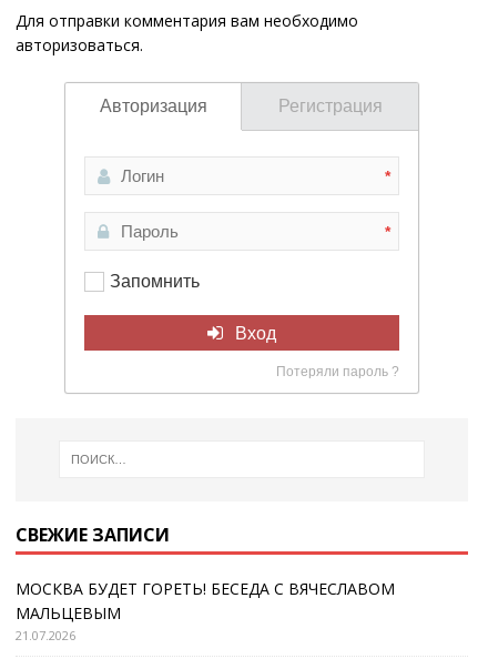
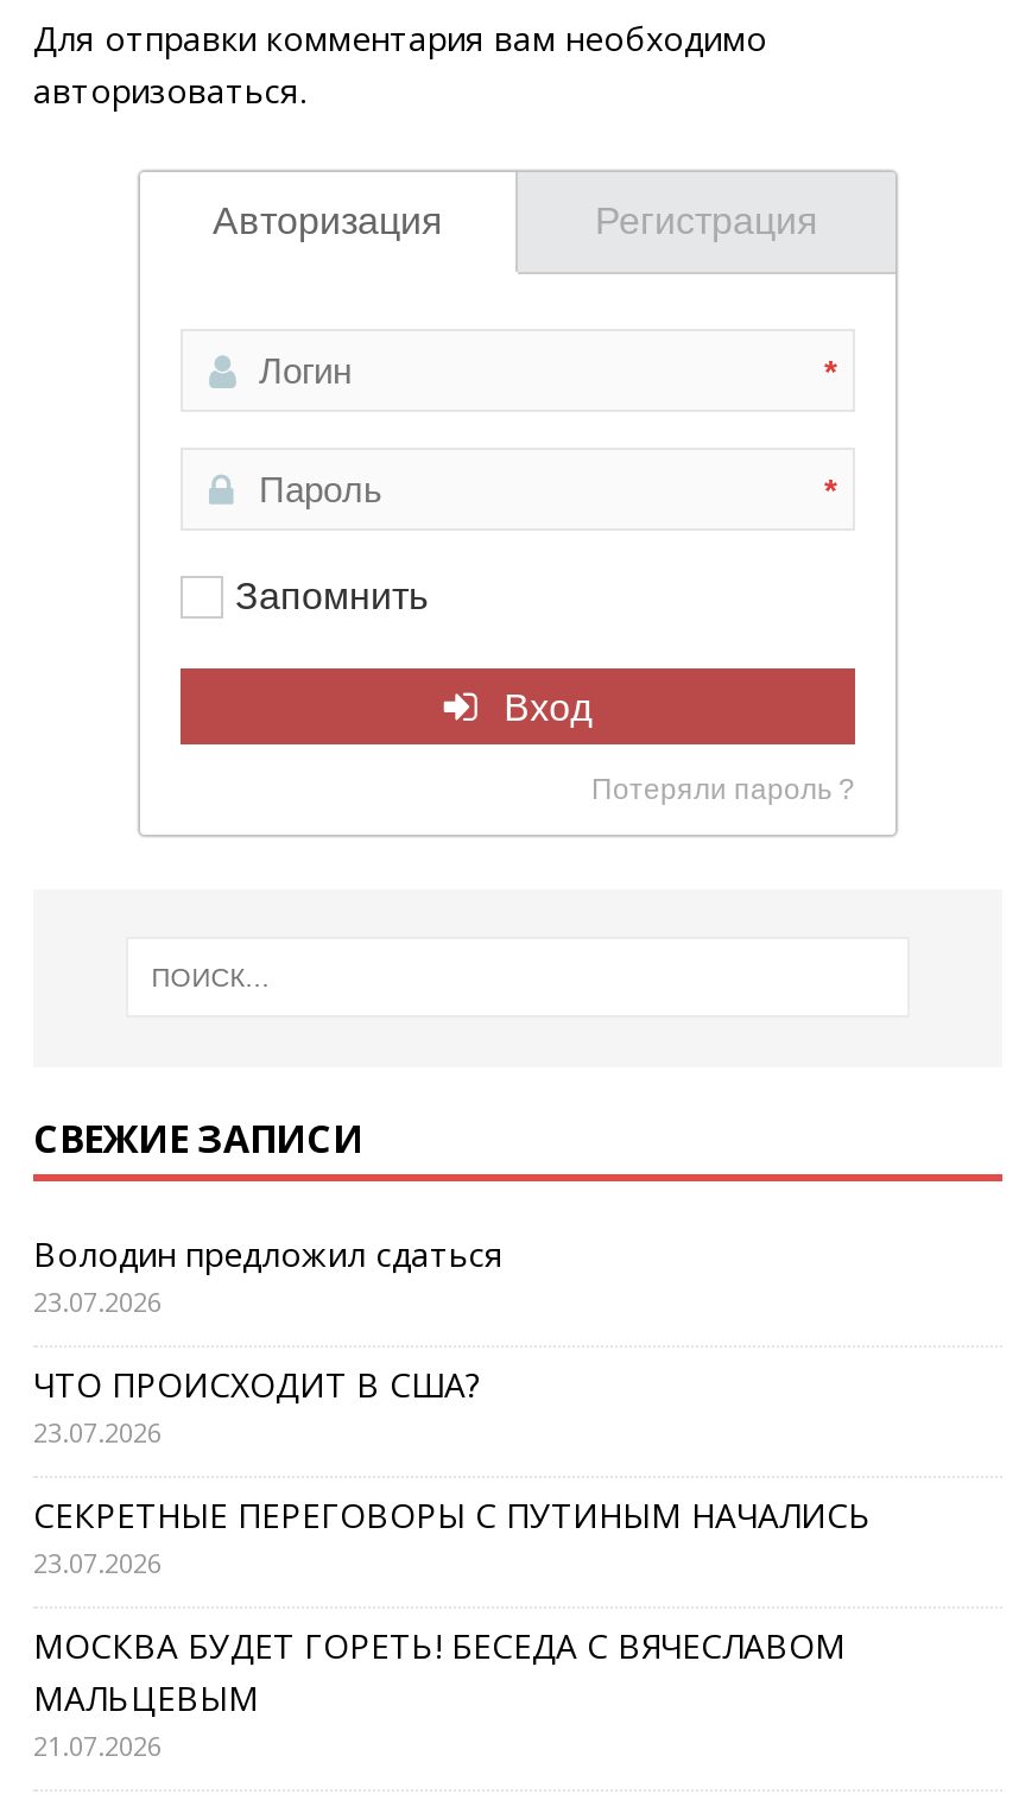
none -> [33,1230,872,1579] Володин предложил сдаться | 23.07.2026 | ЧТО ПРОИСХОДИТ В США? | 23.07.2026 | СЕКРЕТНЫЕ ПЕРЕГОВОРЫ С ПУТИНЫМ НАЧАЛИСЬ | 23.07.2026

